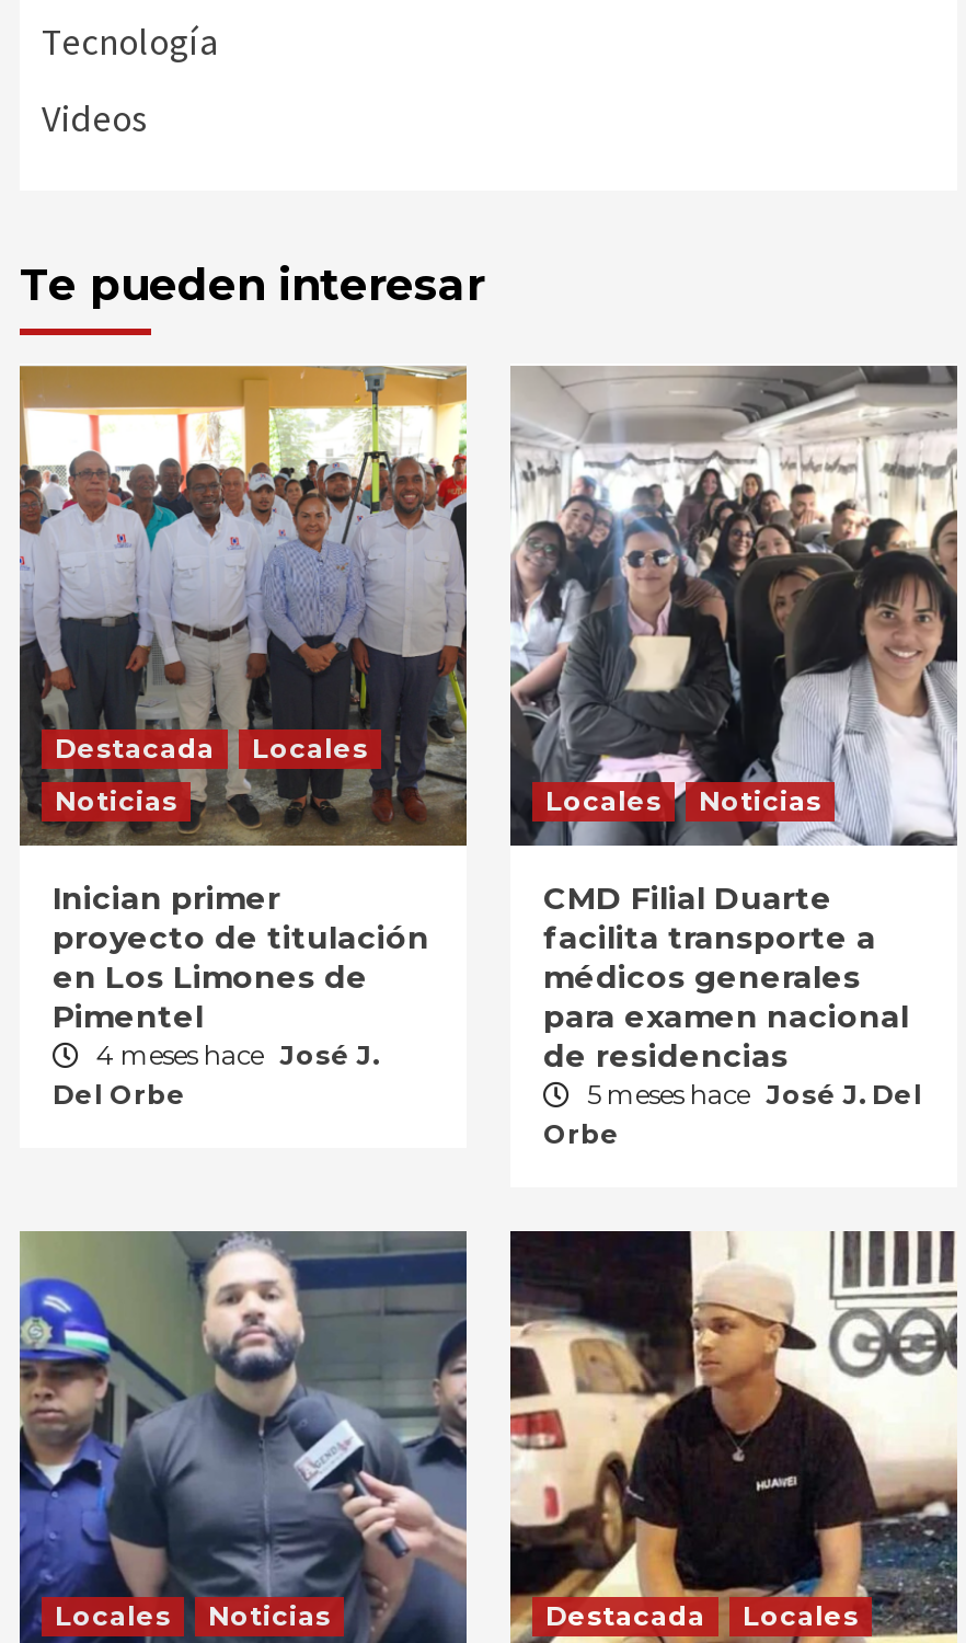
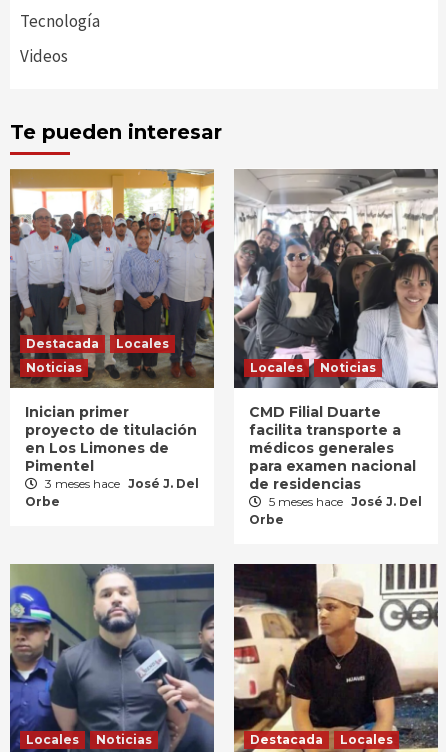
[53,1038,379,1110] 4 meses hace José J. | Del Orbe -> [25,476,199,509] 3 meses hace José J. Del | Orbe

